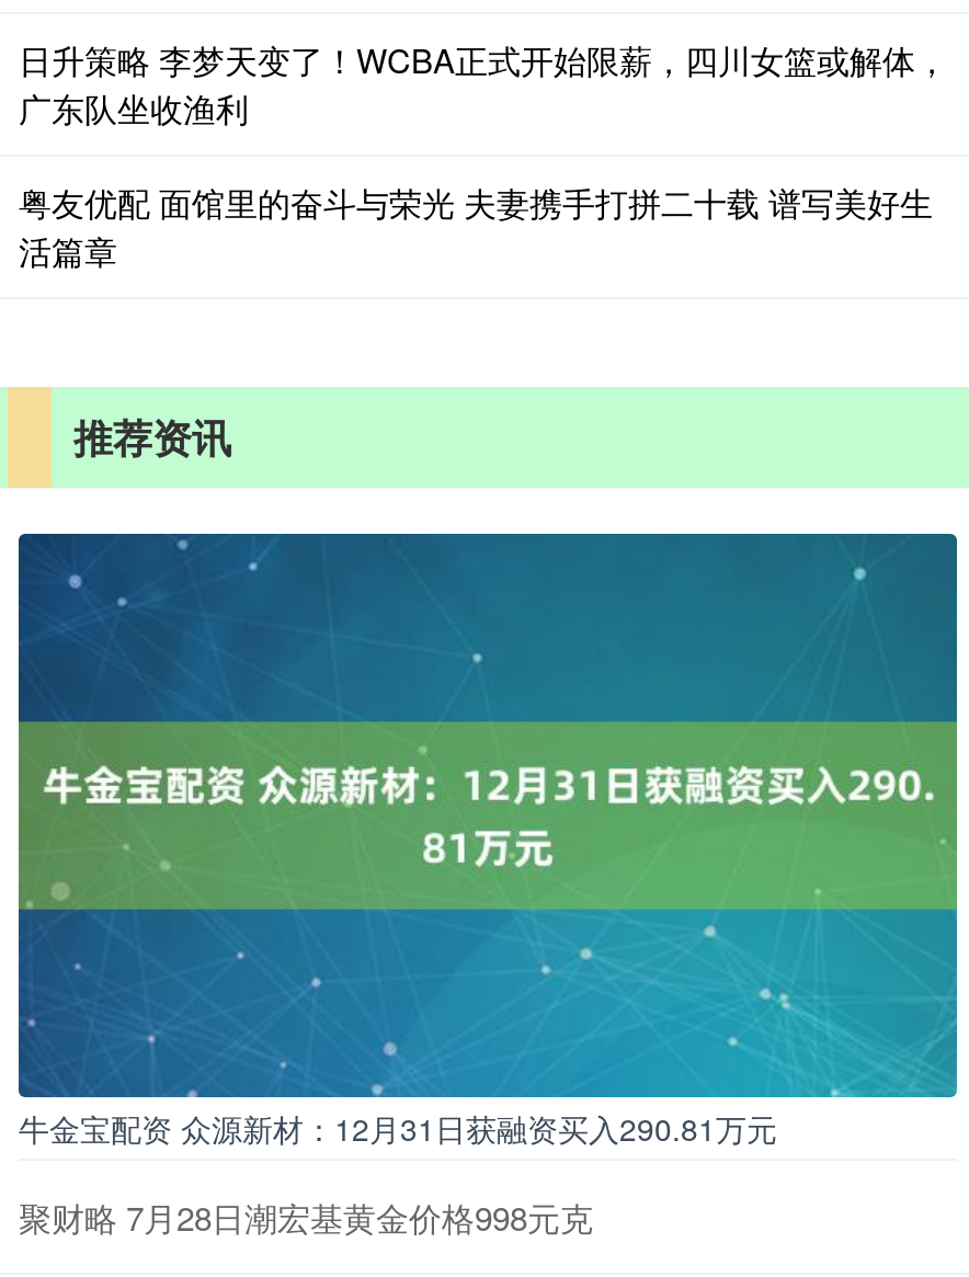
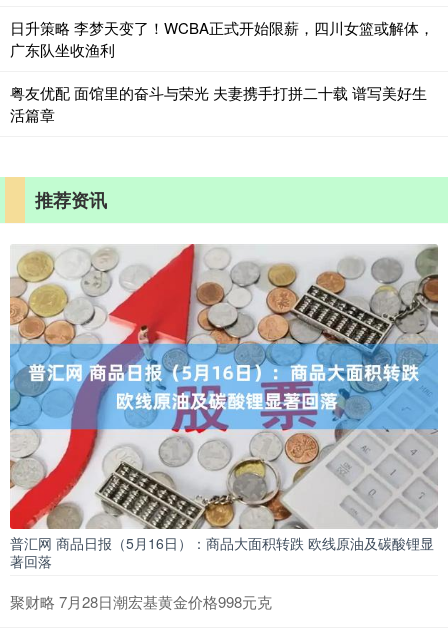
[16,532,959,1150] [image] | 牛金宝配资 众源新材：12月31日获融资买入290.81万元 -> [9,243,439,571] [image] | 普汇网 商品日报（5月16日）：商品大面积转跌 欧线原油及碳酸锂显 | 著回落

